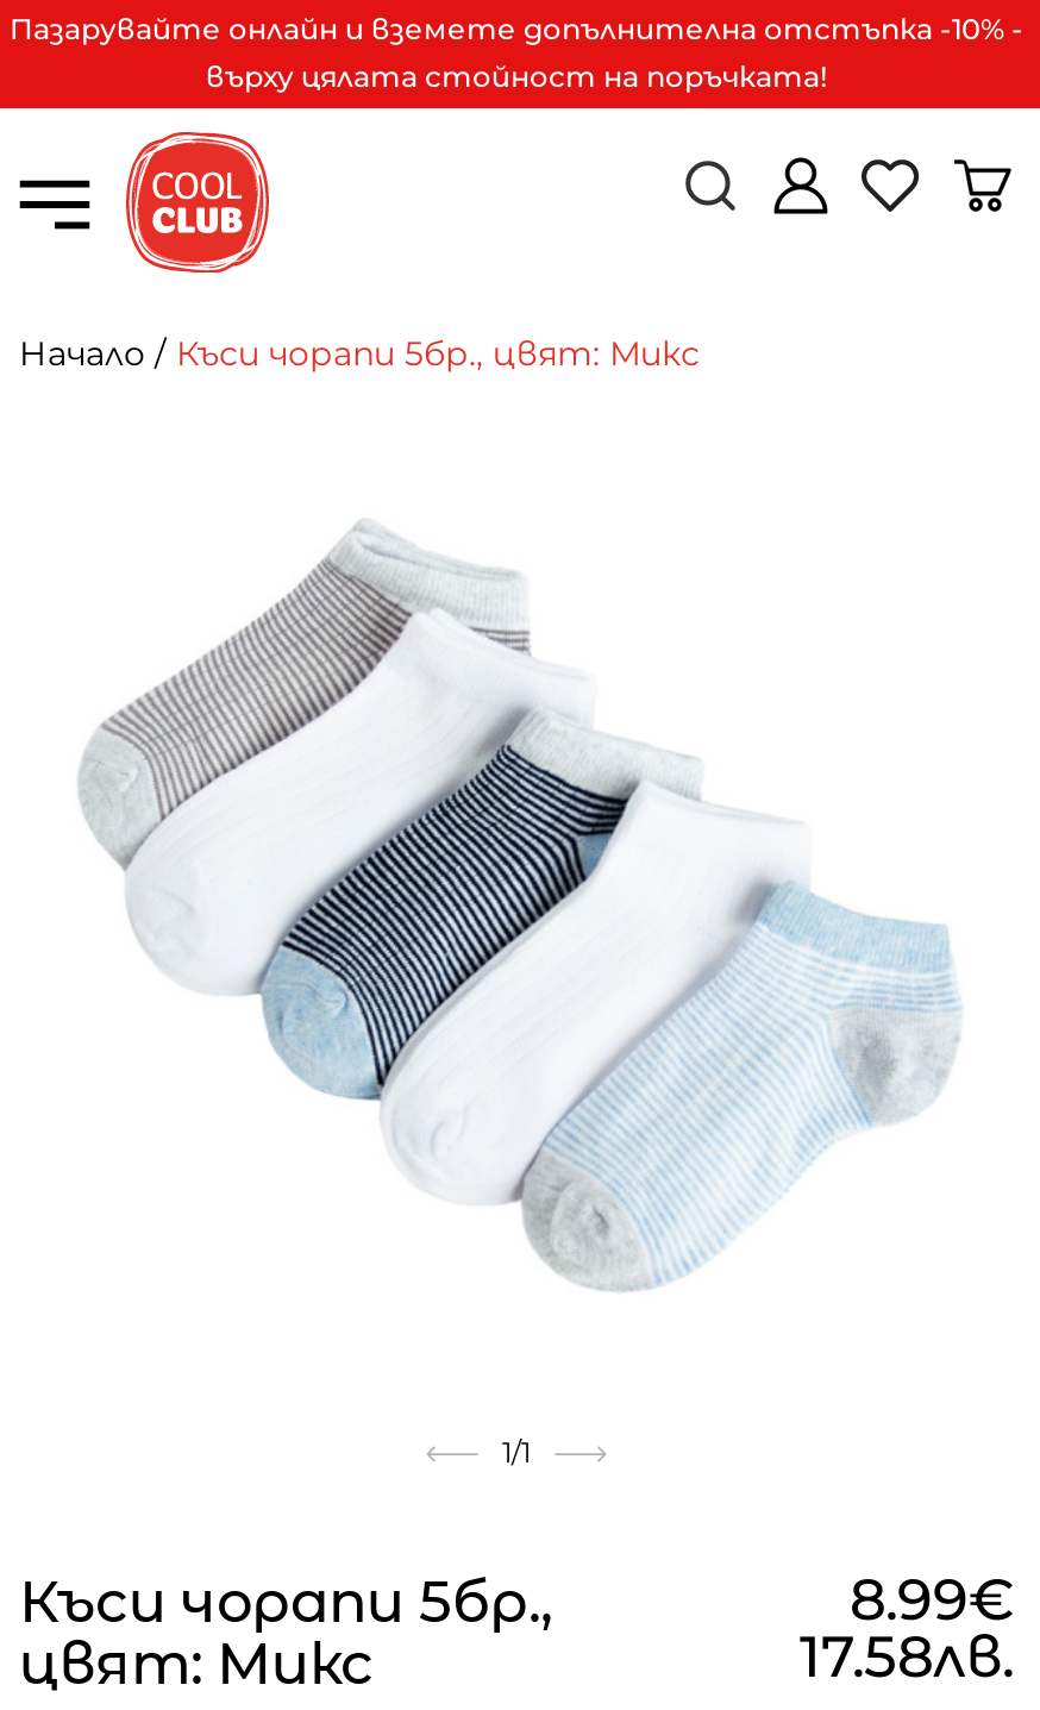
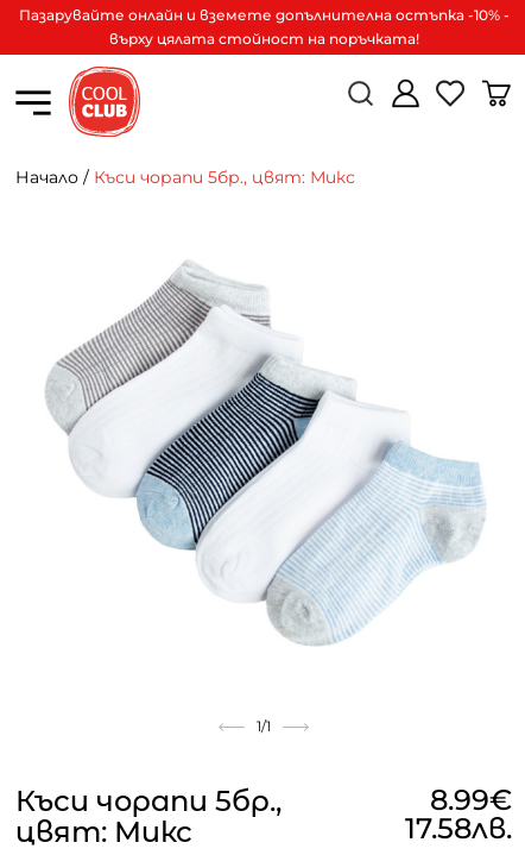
[10,11,1023,46] Пазарувайте онлайн и вземете допълнителна отстъпка -10% - -> [18,6,509,24] Пазарувайте онлайн и вземете допълнителна остъпка -10% -

